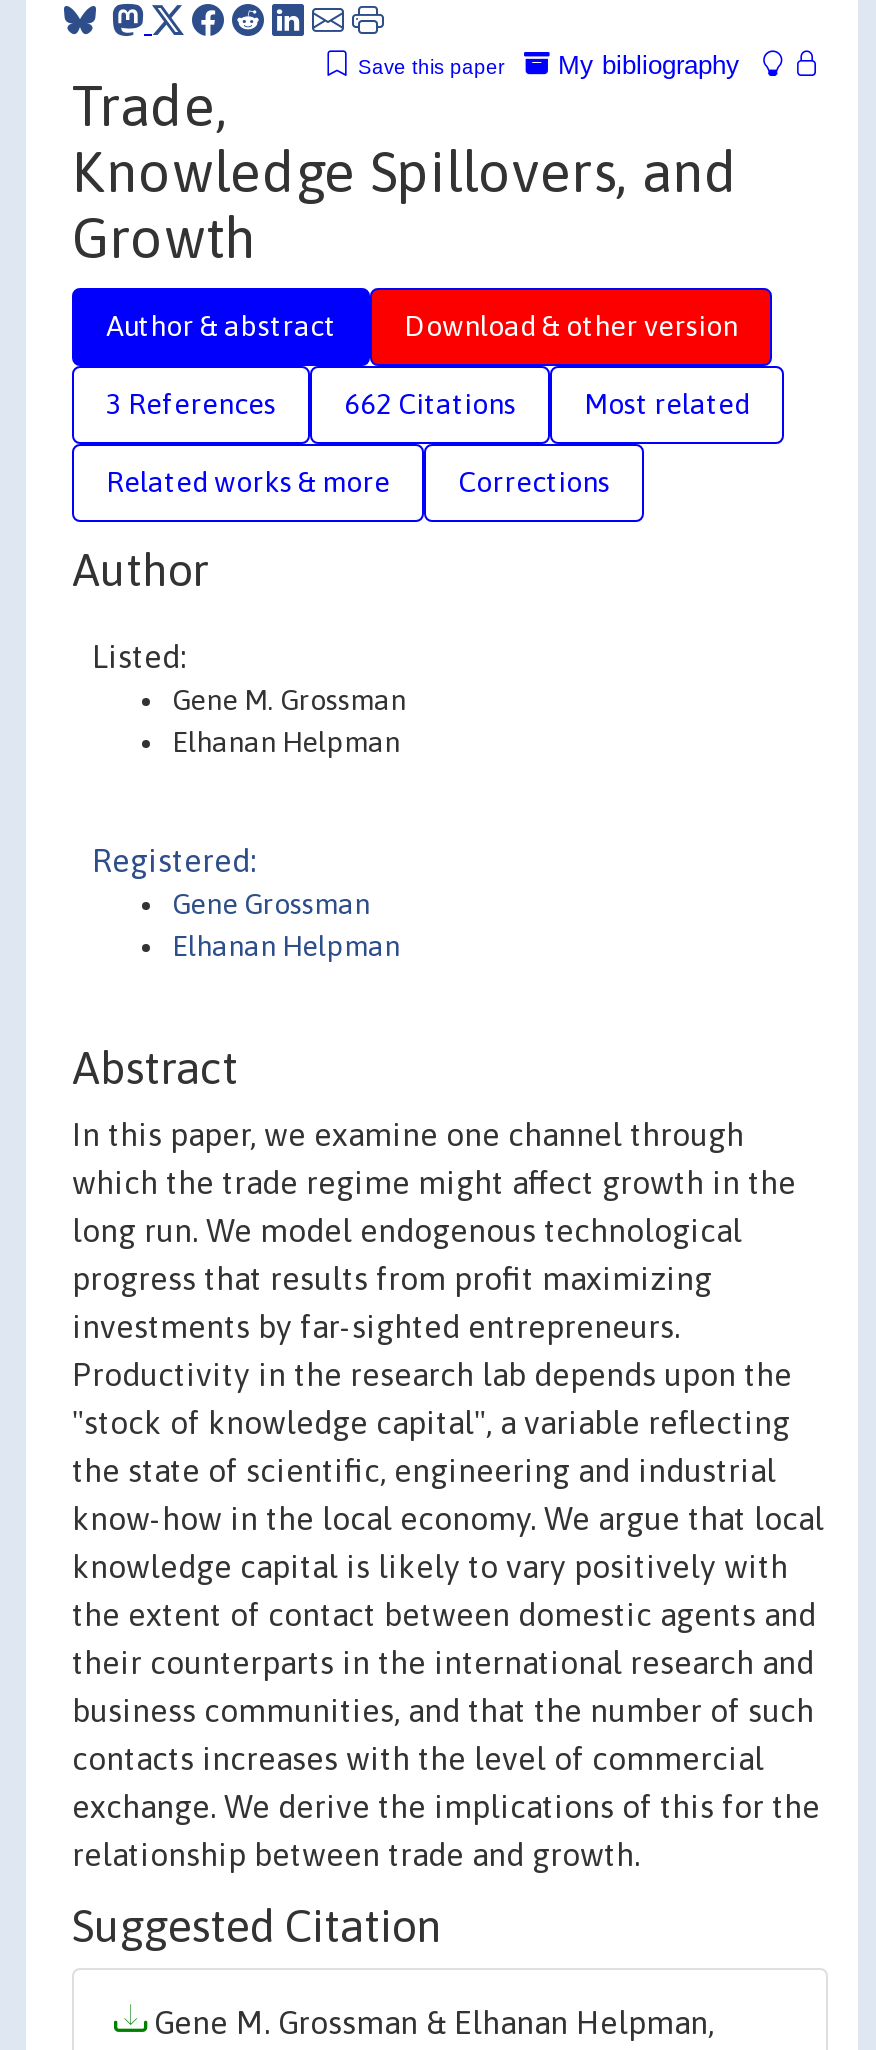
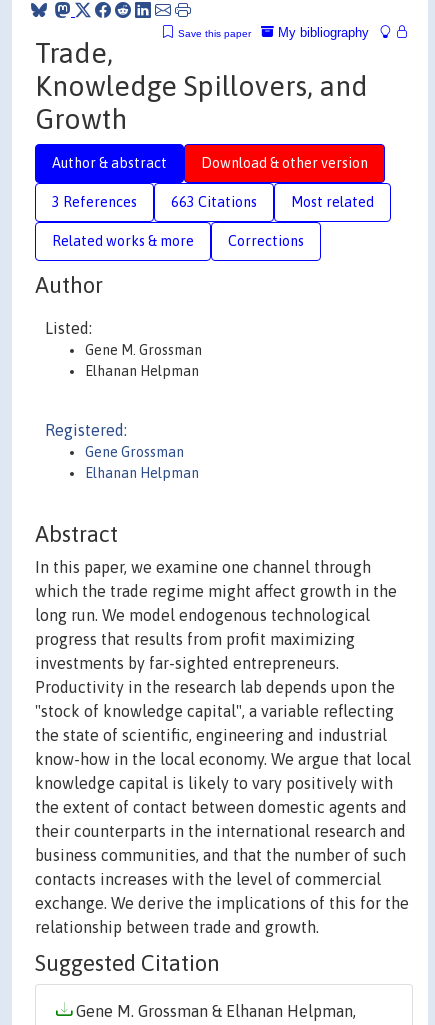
[344,388,516,420] 662 Citations -> [171,194,257,210] 663 Citations

